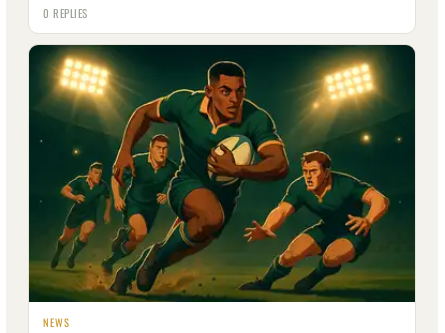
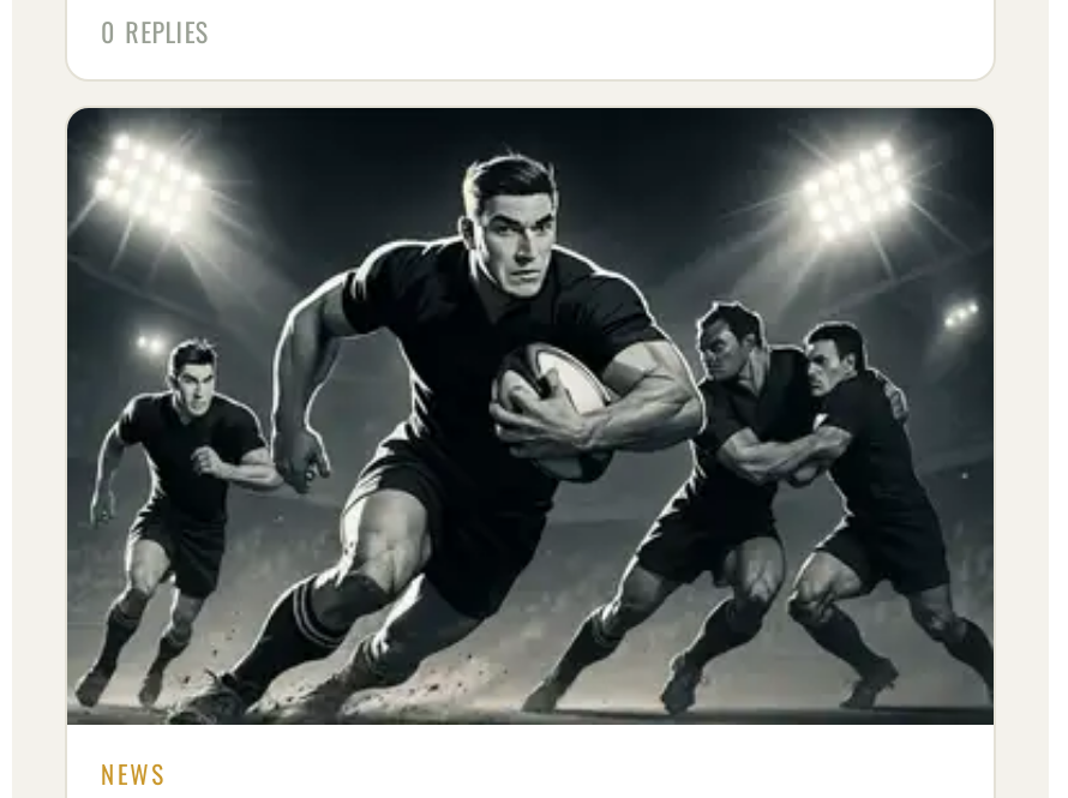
[29,44,414,303] [image] -> [67,107,994,726] [image]

